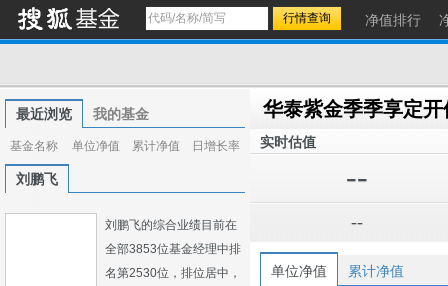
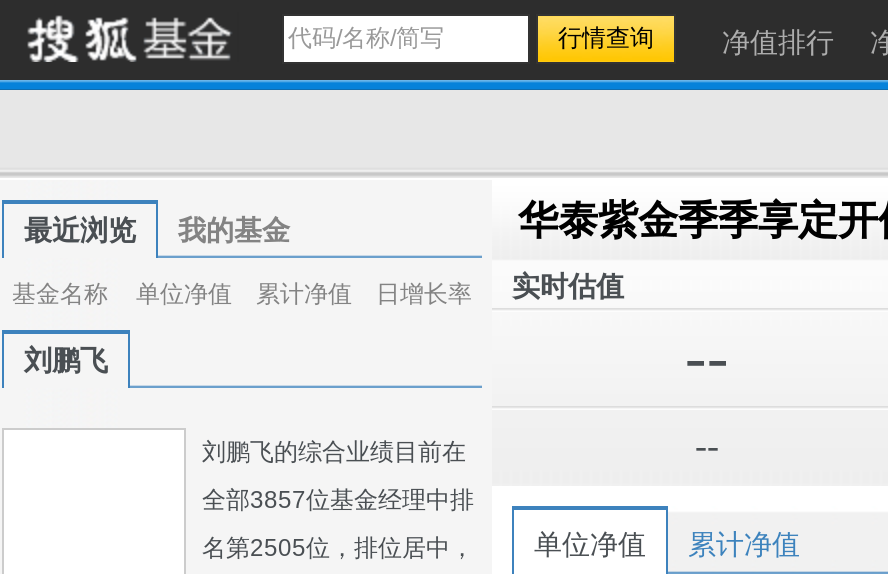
[105,242,241,256] 全部3853位基金经理中排 -> [202,486,474,514] 全部3857位基金经理中排
[105,266,241,280] 名第2530位，排位居中， -> [202,534,474,562] 名第2505位，排位居中，

